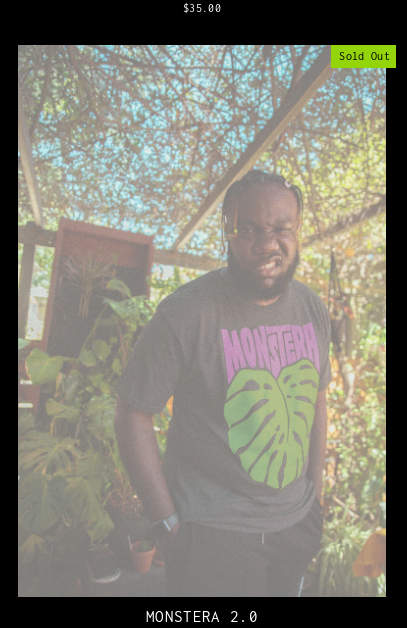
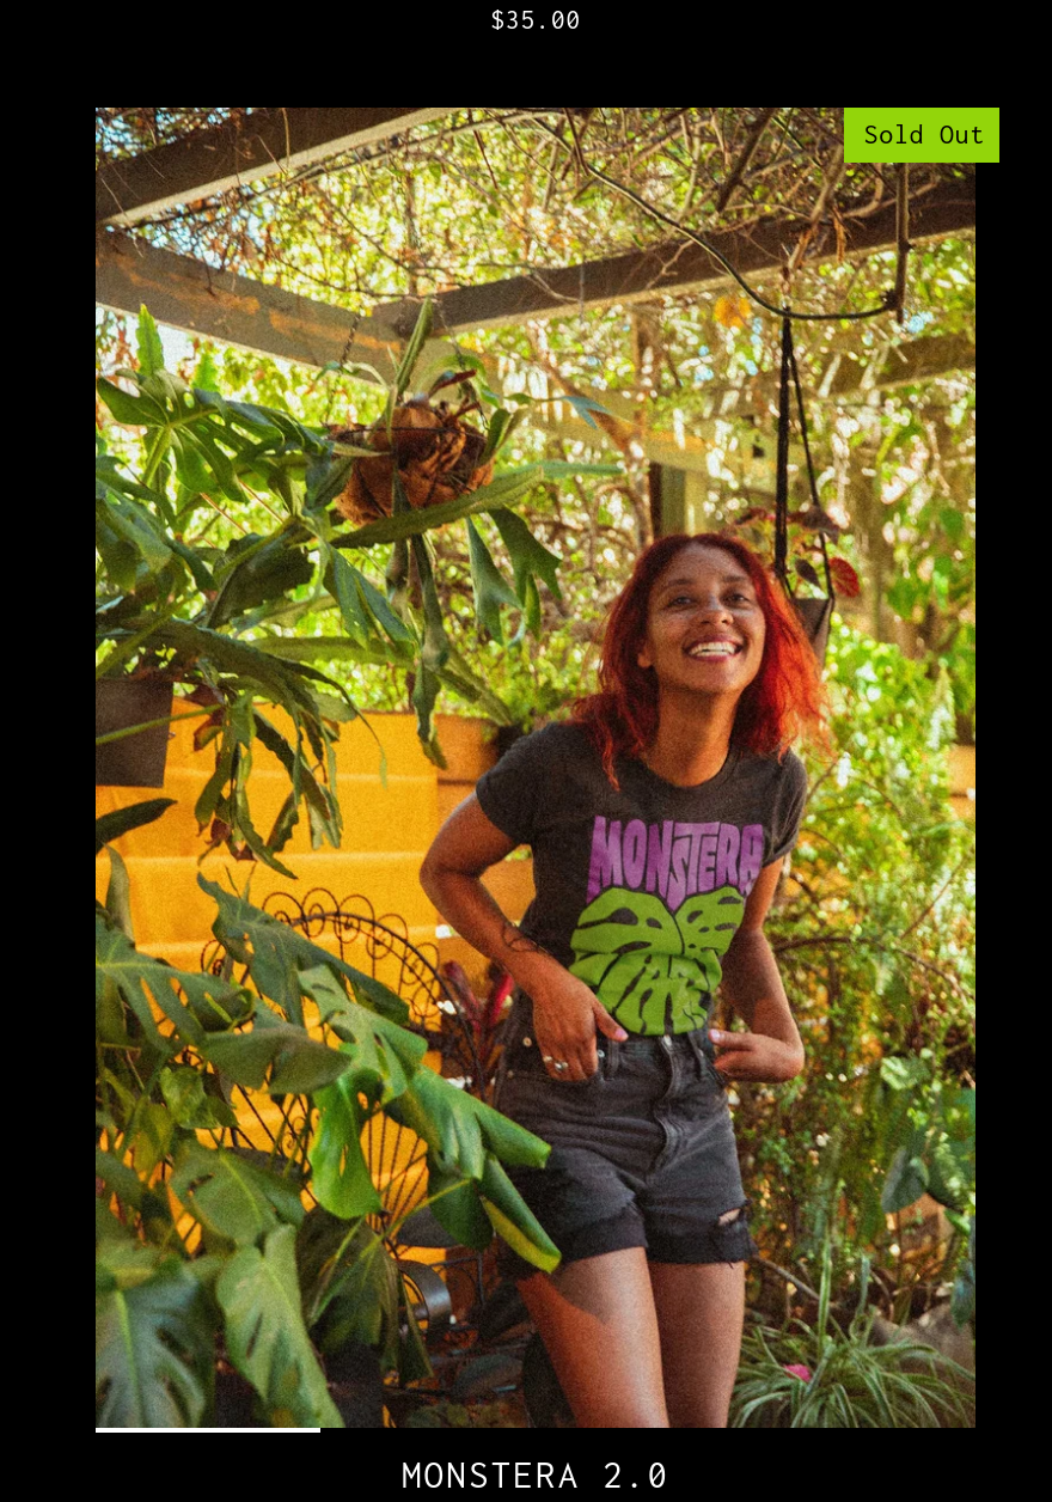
[17,44,387,599] [image] -> [93,105,978,1435] [image]

